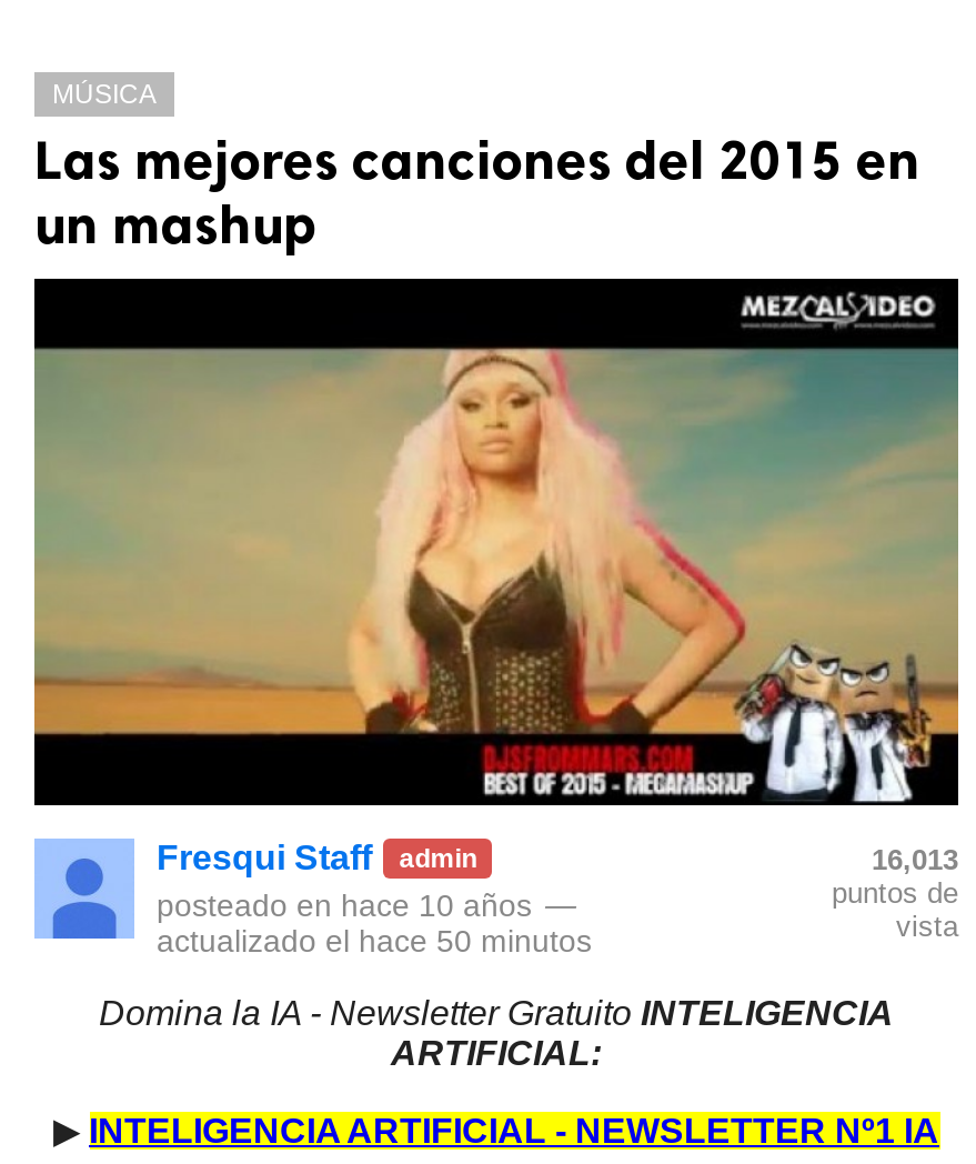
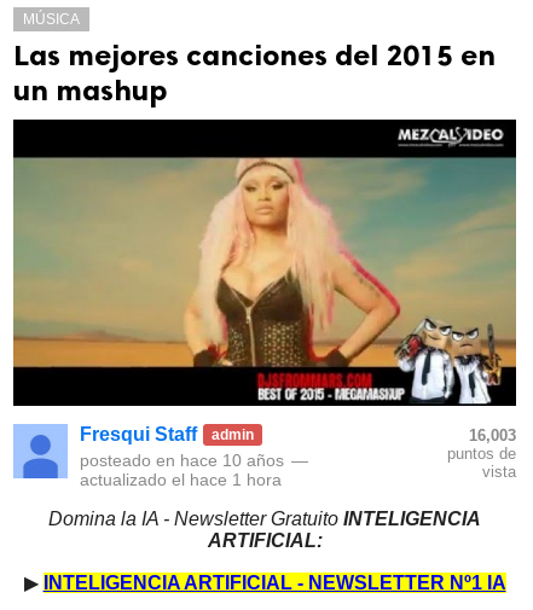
[872,843,958,877] 16,013 -> [469,427,516,445] 16,003
[157,923,592,959] actualizado el hace 50 minutos -> [80,470,282,489] actualizado el hace 1 hora

